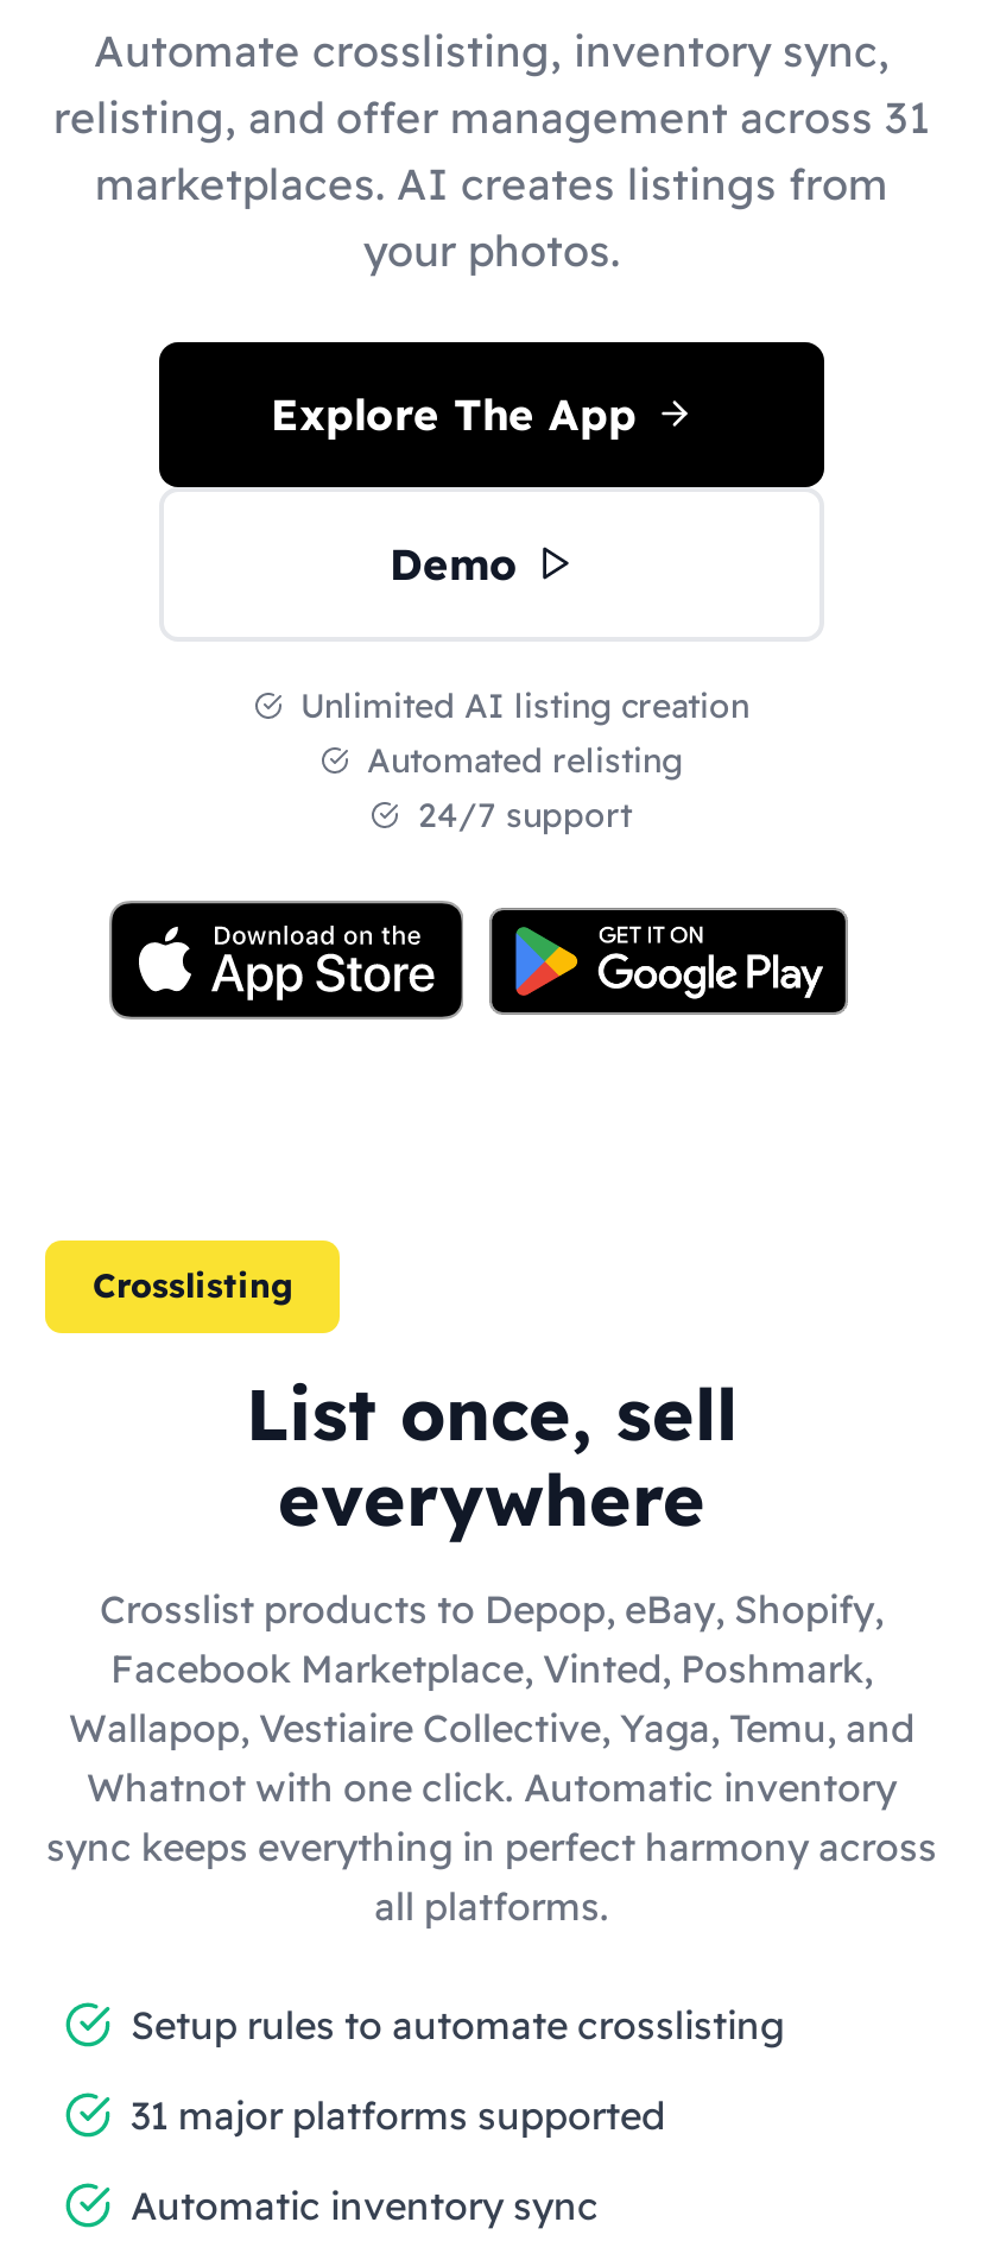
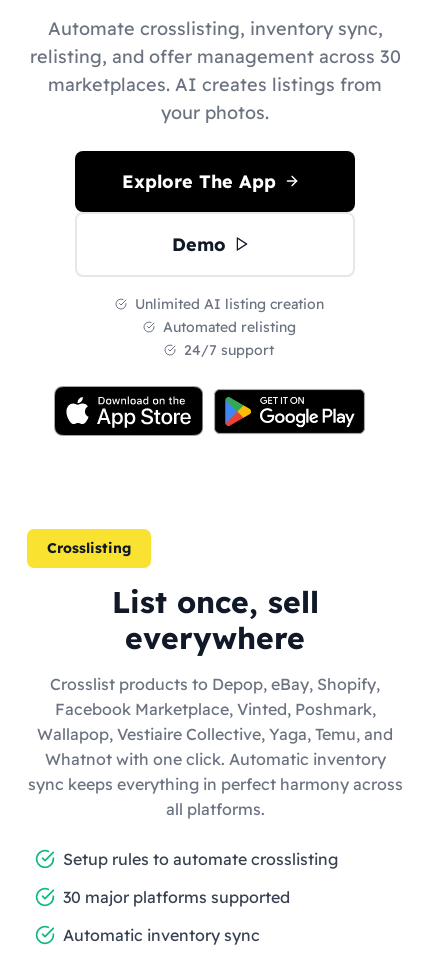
[53,89,930,144] relisting, and offer management across 31 -> [29,44,400,67] relisting, and offer management across 30
[131,2090,665,2138] 31 major platforms supported -> [63,886,290,906] 30 major platforms supported

